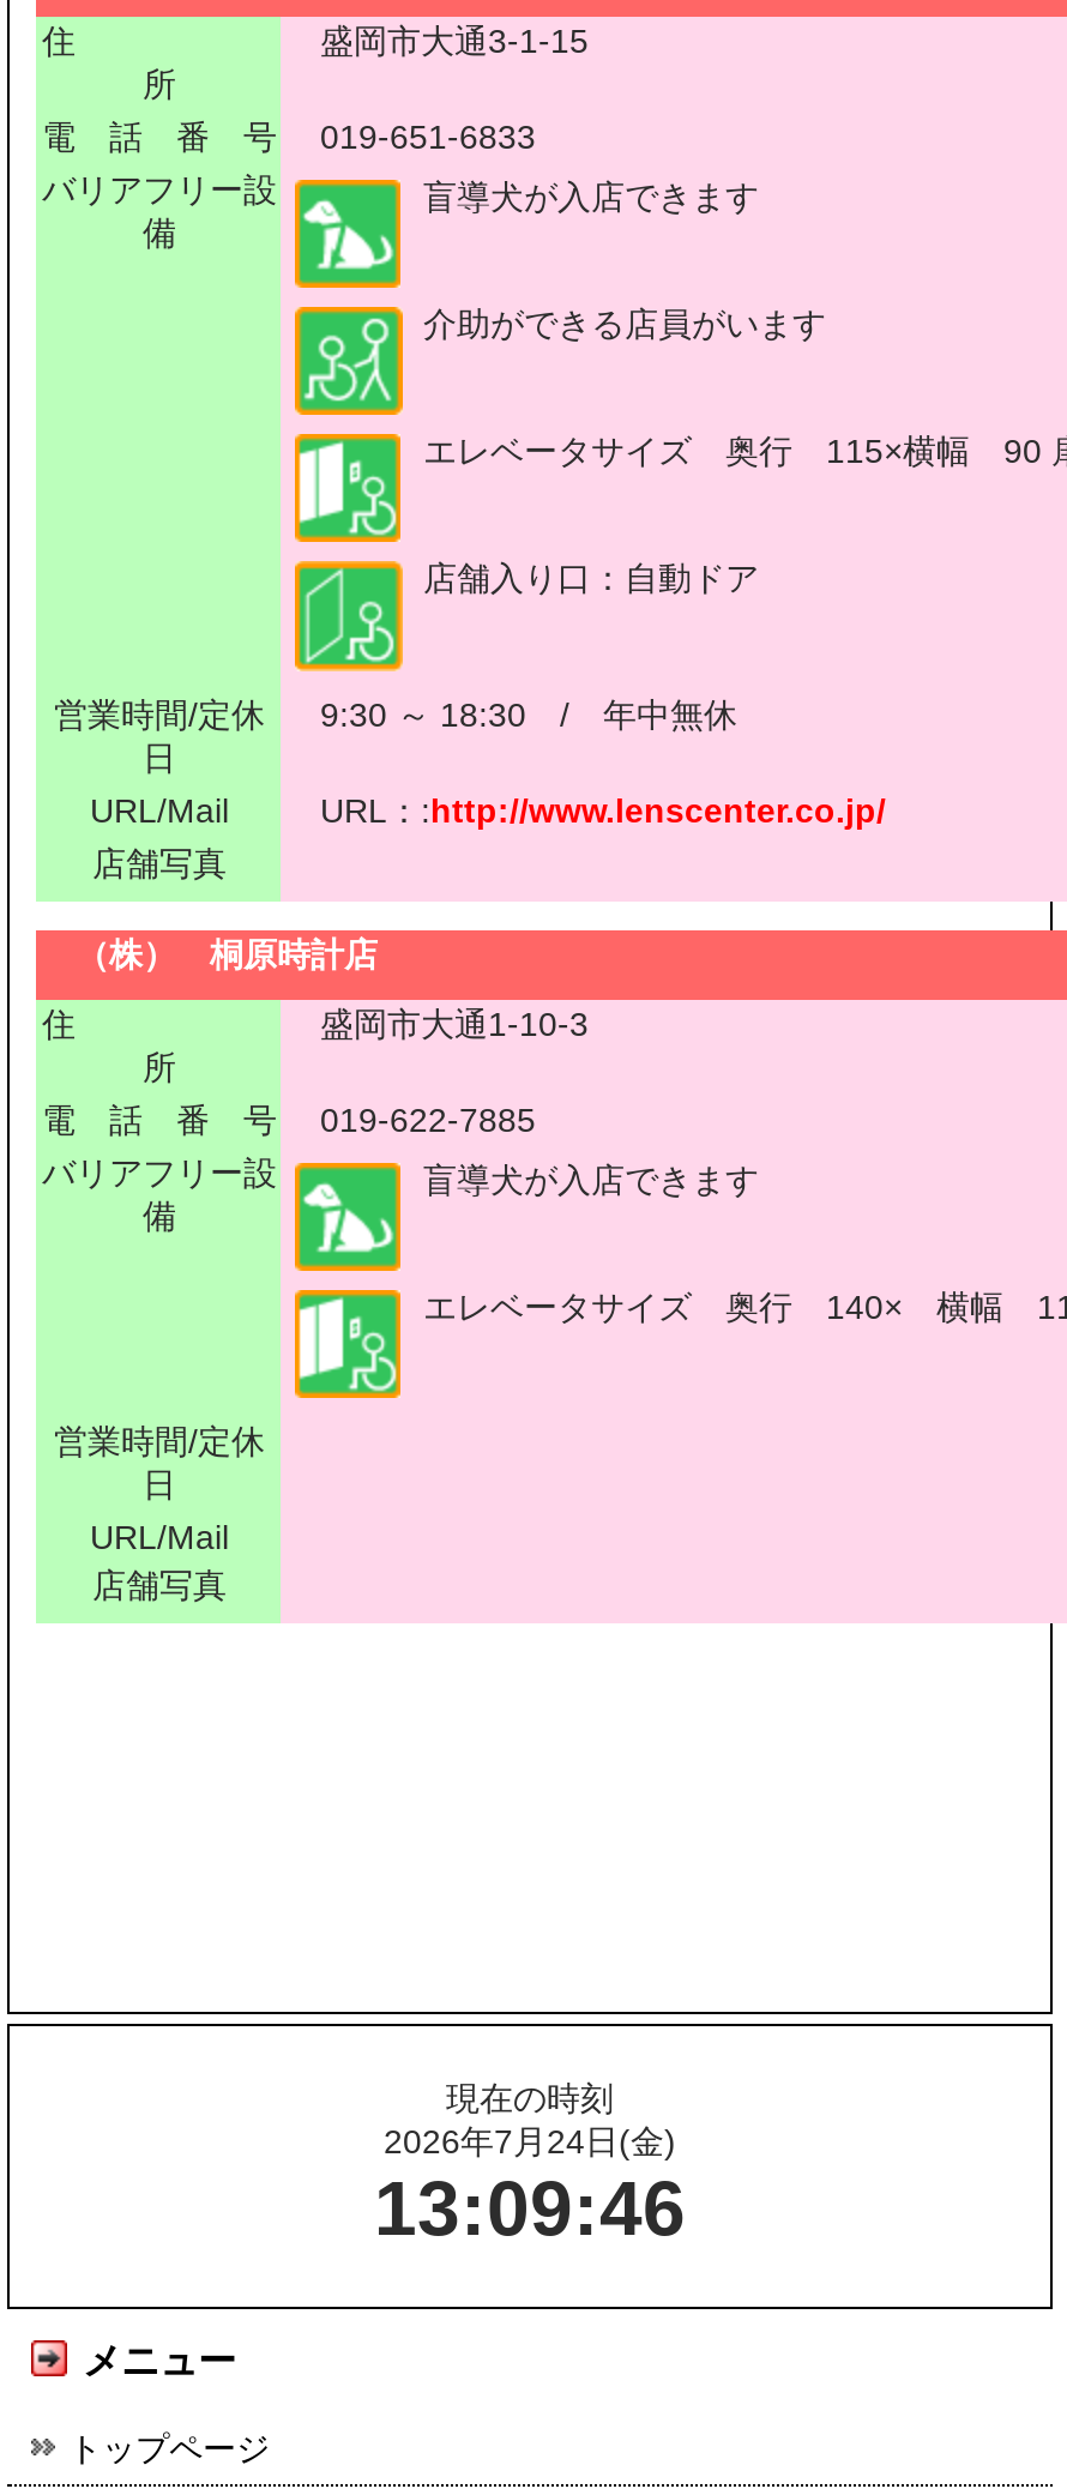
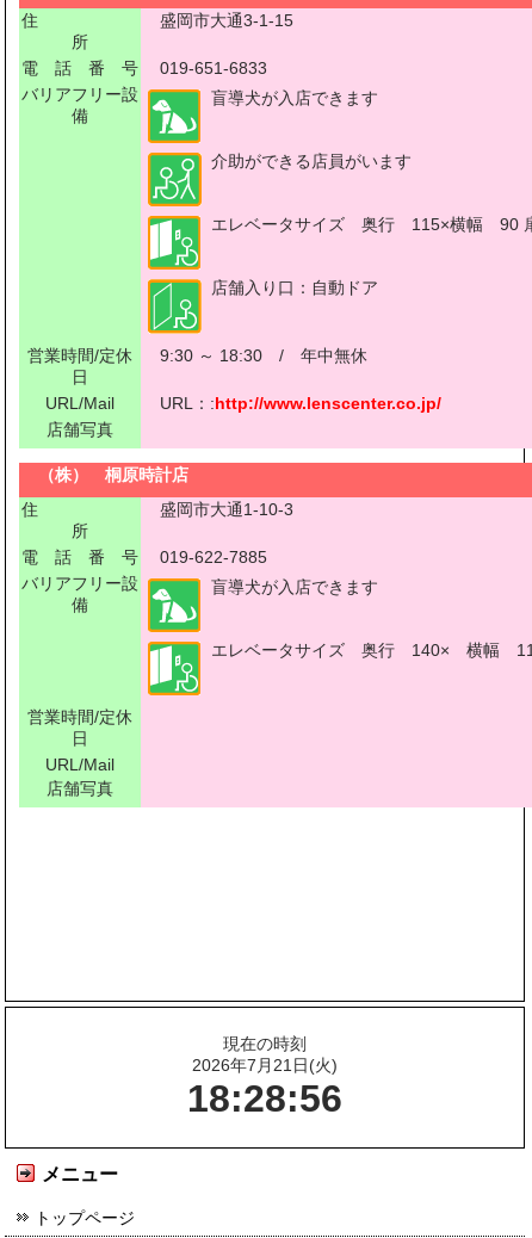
[384,2122,676,2160] 2026年7月24日(金) -> [192,1056,338,1075] 2026年7月21日(火)
[374,2165,686,2252] 13:09:46 -> [187,1077,342,1120] 18:28:56

